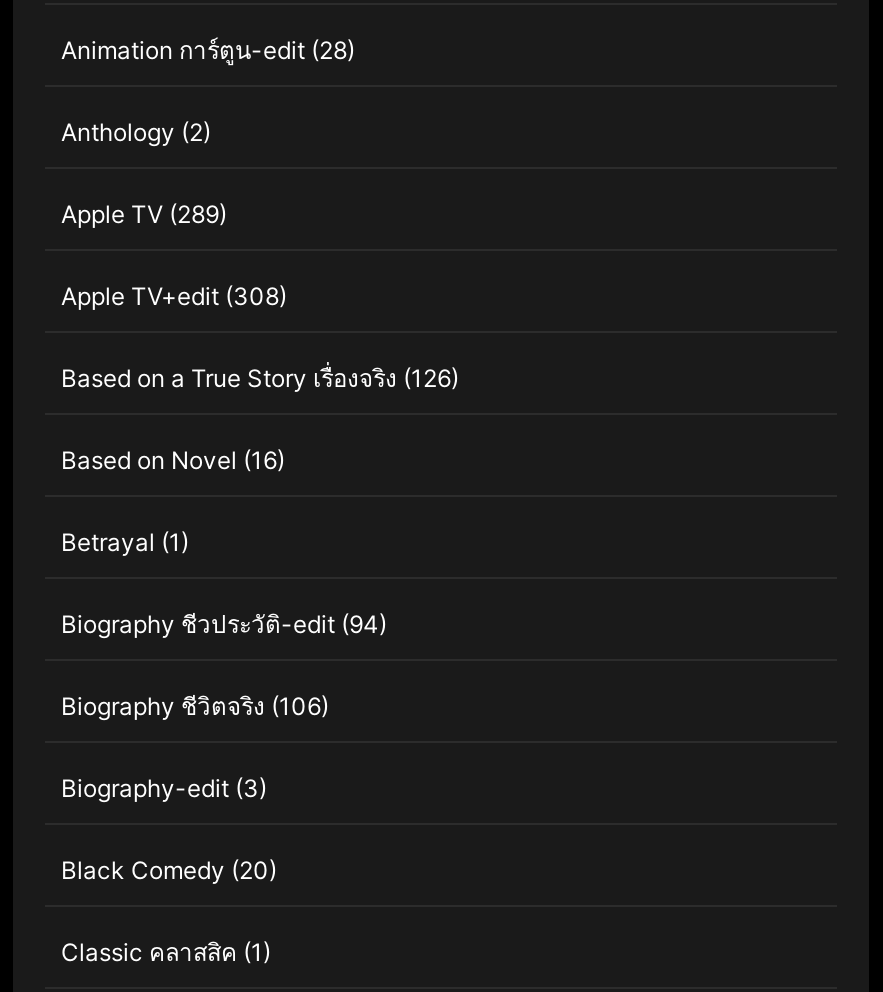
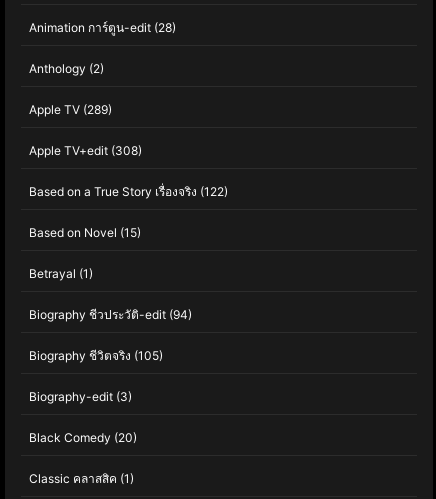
[61,363,459,393] Based on a True Story เรื่องจริง(126) -> [29,184,228,199] Based on a True Story เรื่องจริง(122)
[61,445,285,475] Based on Novel (16) -> [29,225,141,240] Based on Novel (15)
[61,691,329,721] Biography ชีวิตจริง(106) -> [29,348,163,363] Biography ชีวิตจริง(105)

